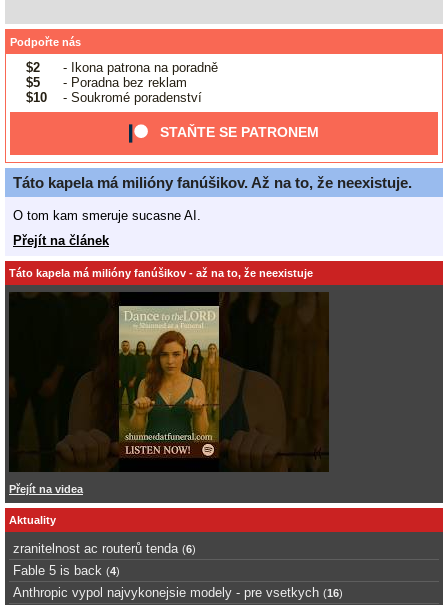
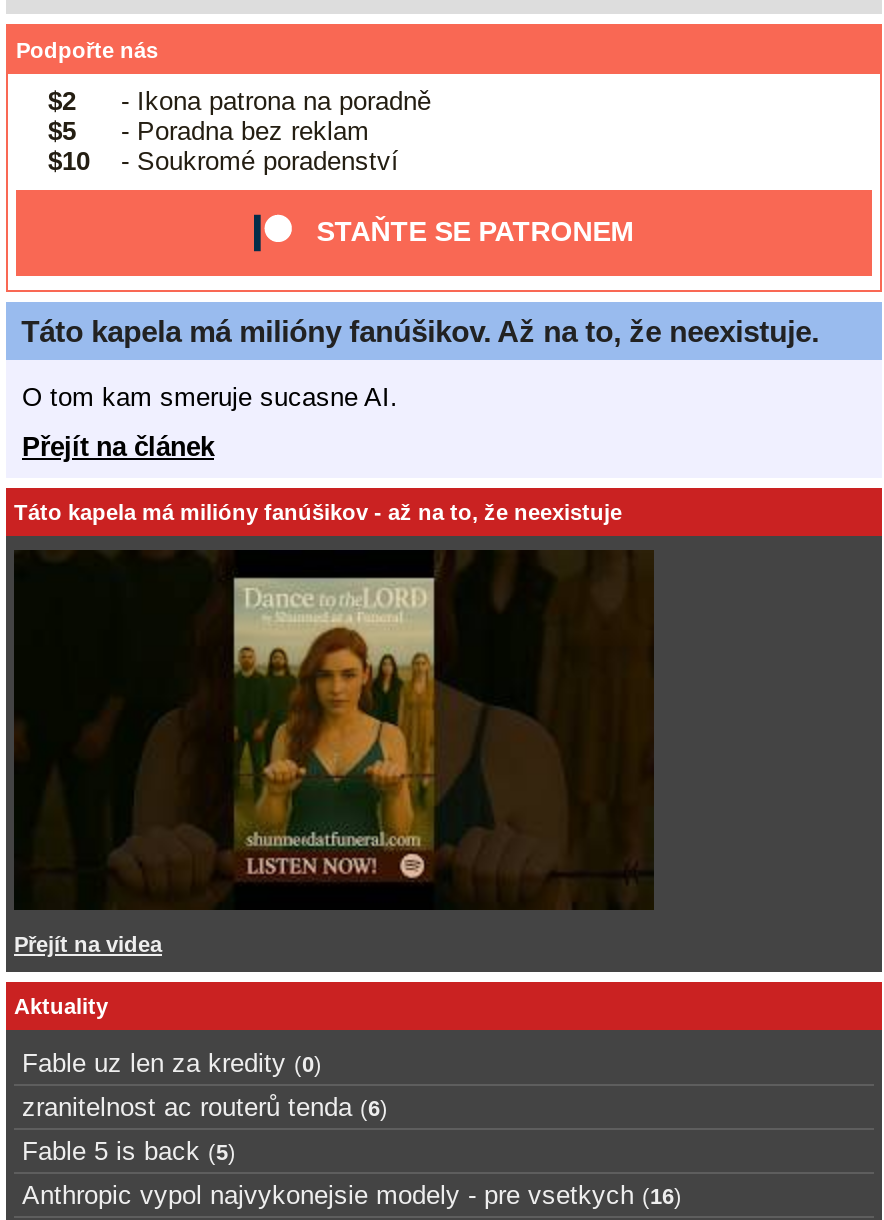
none -> [22,1049,322,1079] Fable uz len za kredity (0)
[13,563,120,578] Fable 5 is back (4) -> [22,1137,236,1167] Fable 5 is back (5)

